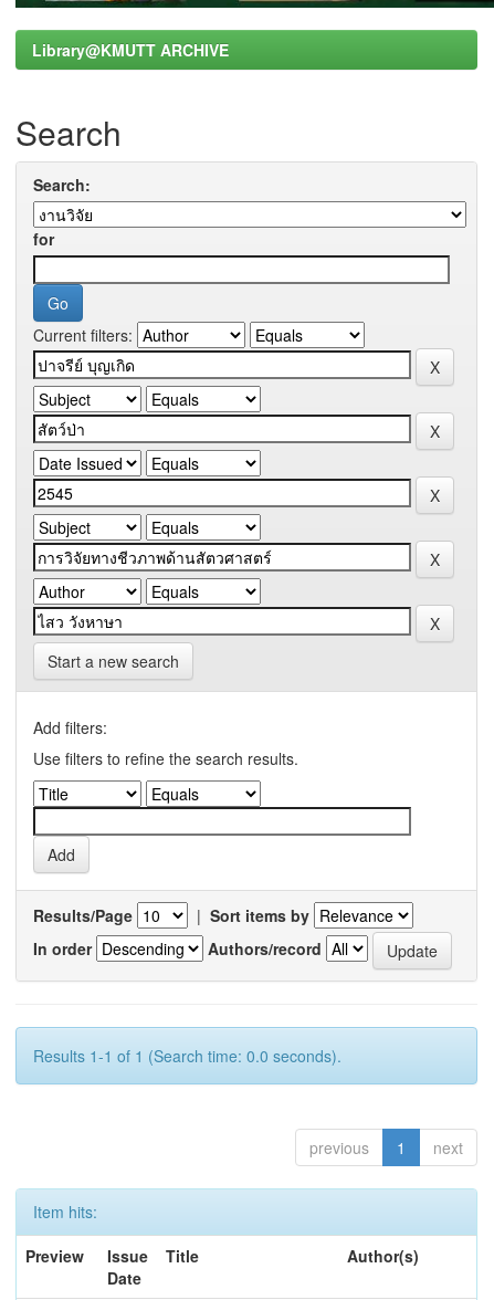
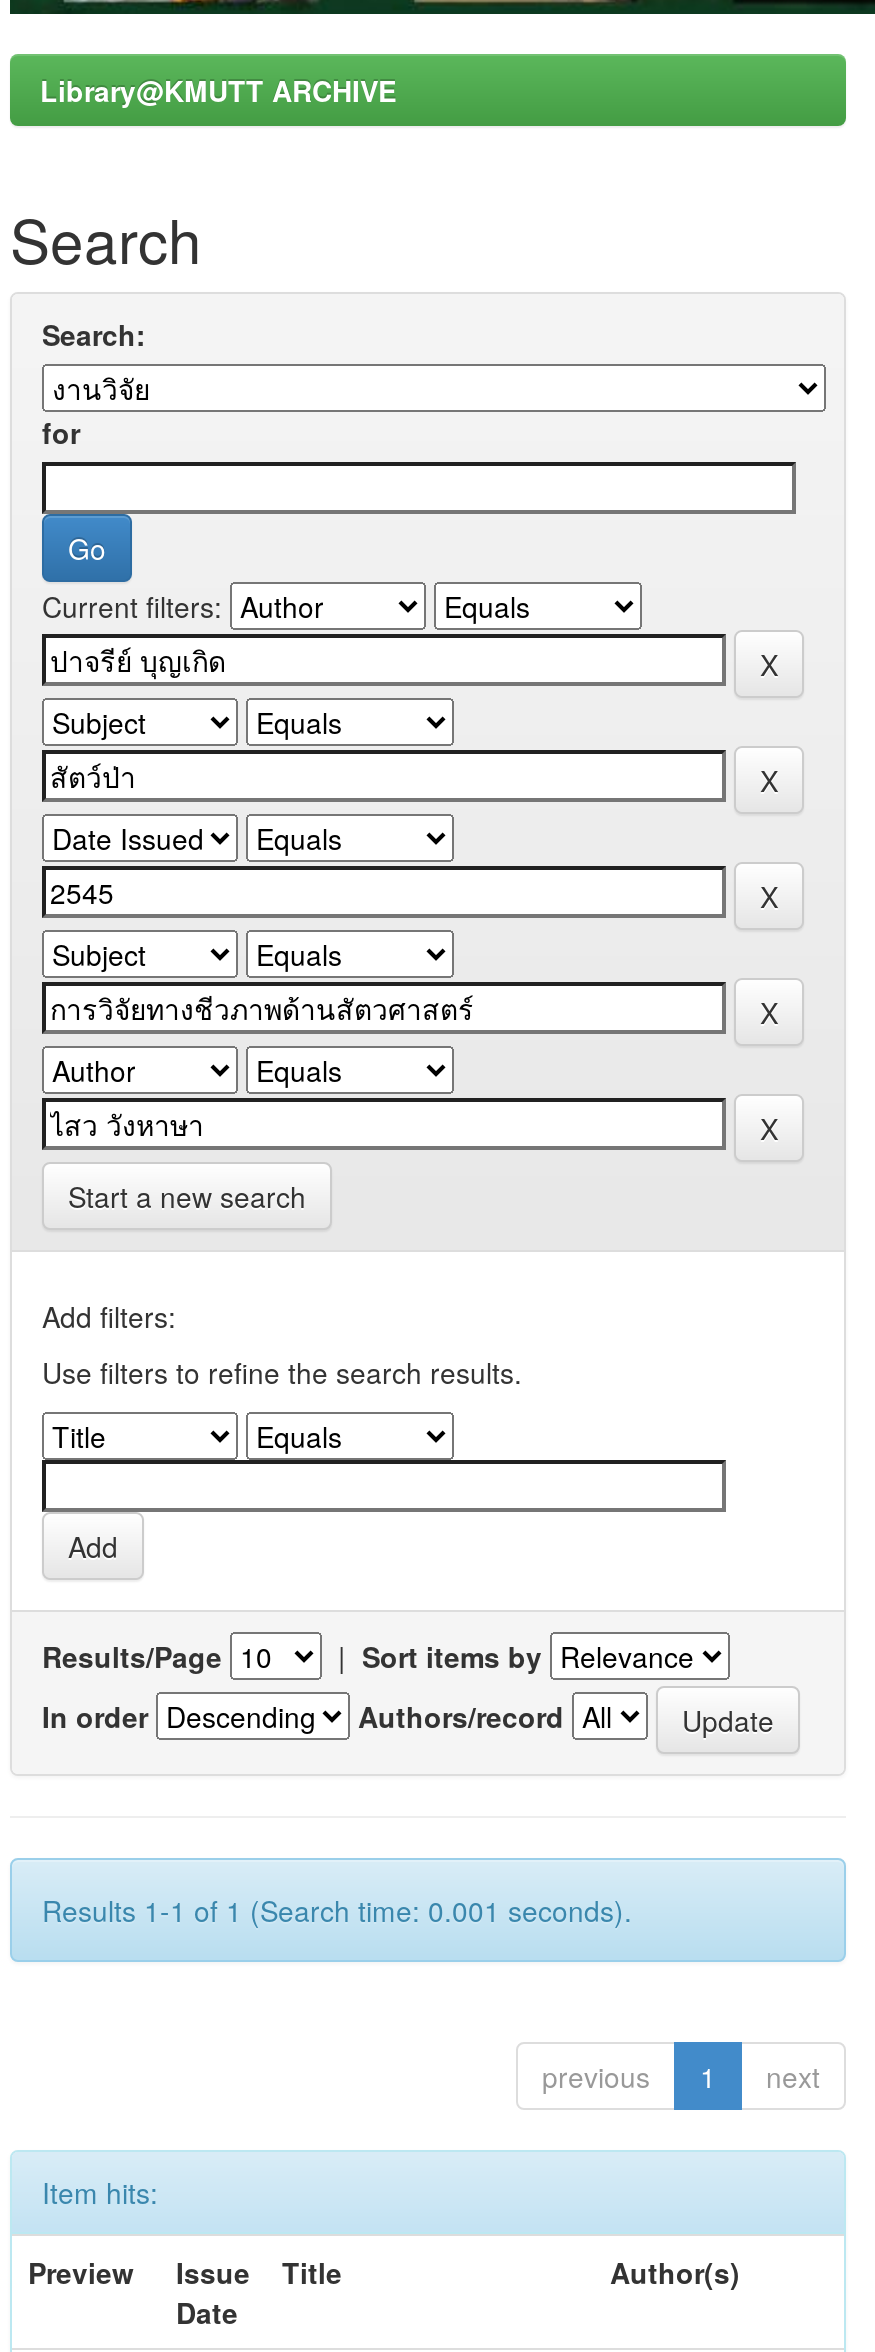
[33,1045,341,1067] Results 1-1 of 1 (Search time: 0.0 seconds). -> [42,1890,632,1930] Results 1-1 of 1 (Search time: 0.001 seconds).

